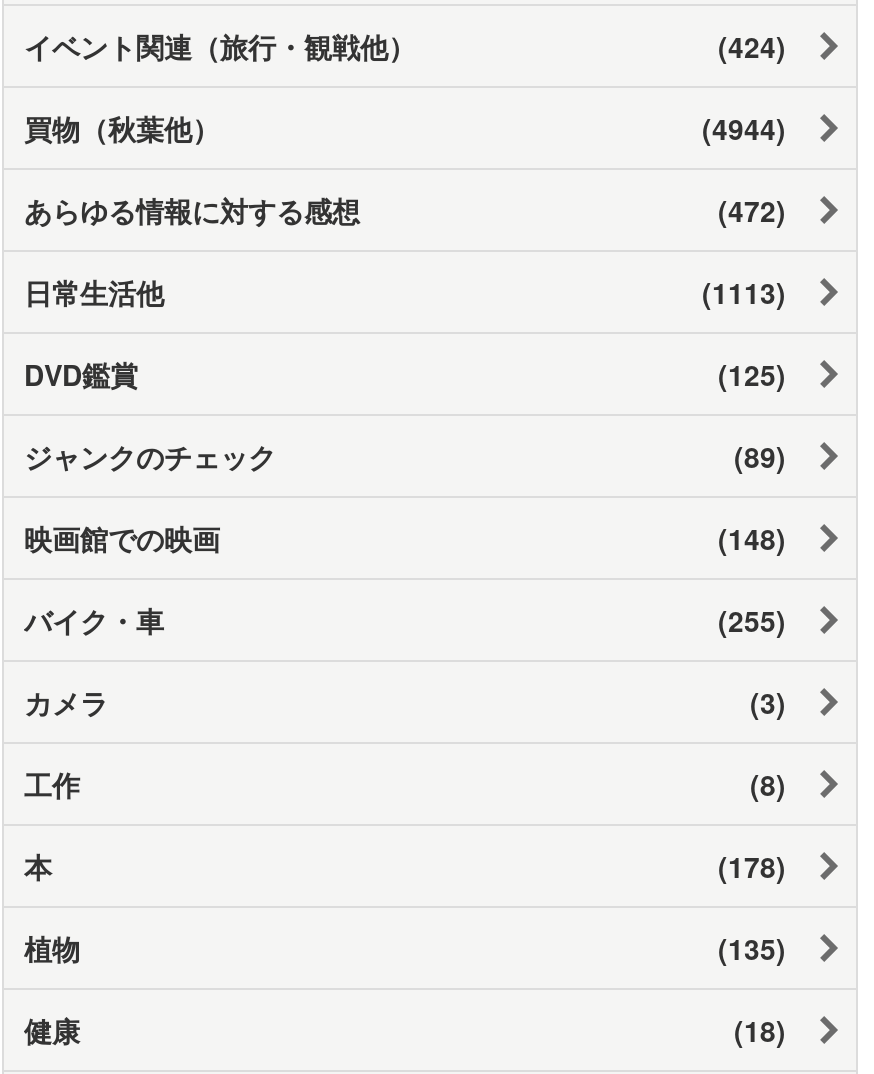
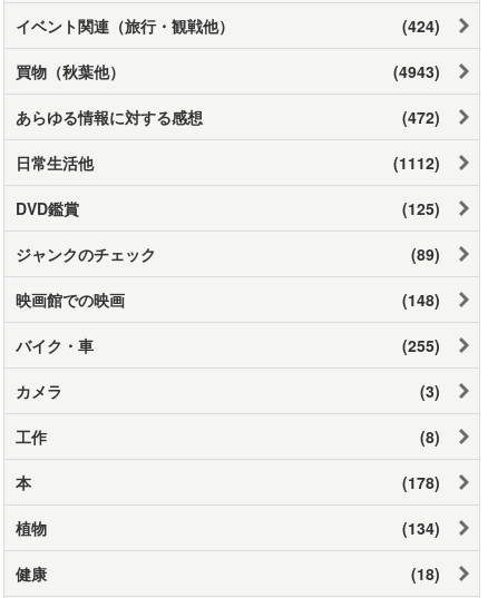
[702,108,786,148] (4944) -> [393,60,440,82] (4943)
[702,272,786,312] (1113) -> [393,151,440,173] (1112)
[718,928,786,968] (135) -> [402,516,440,539] (134)

